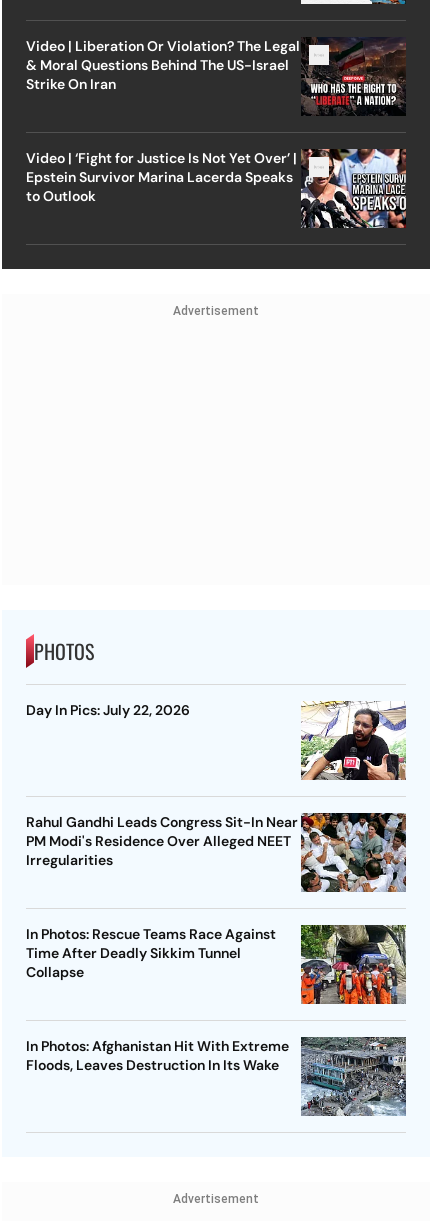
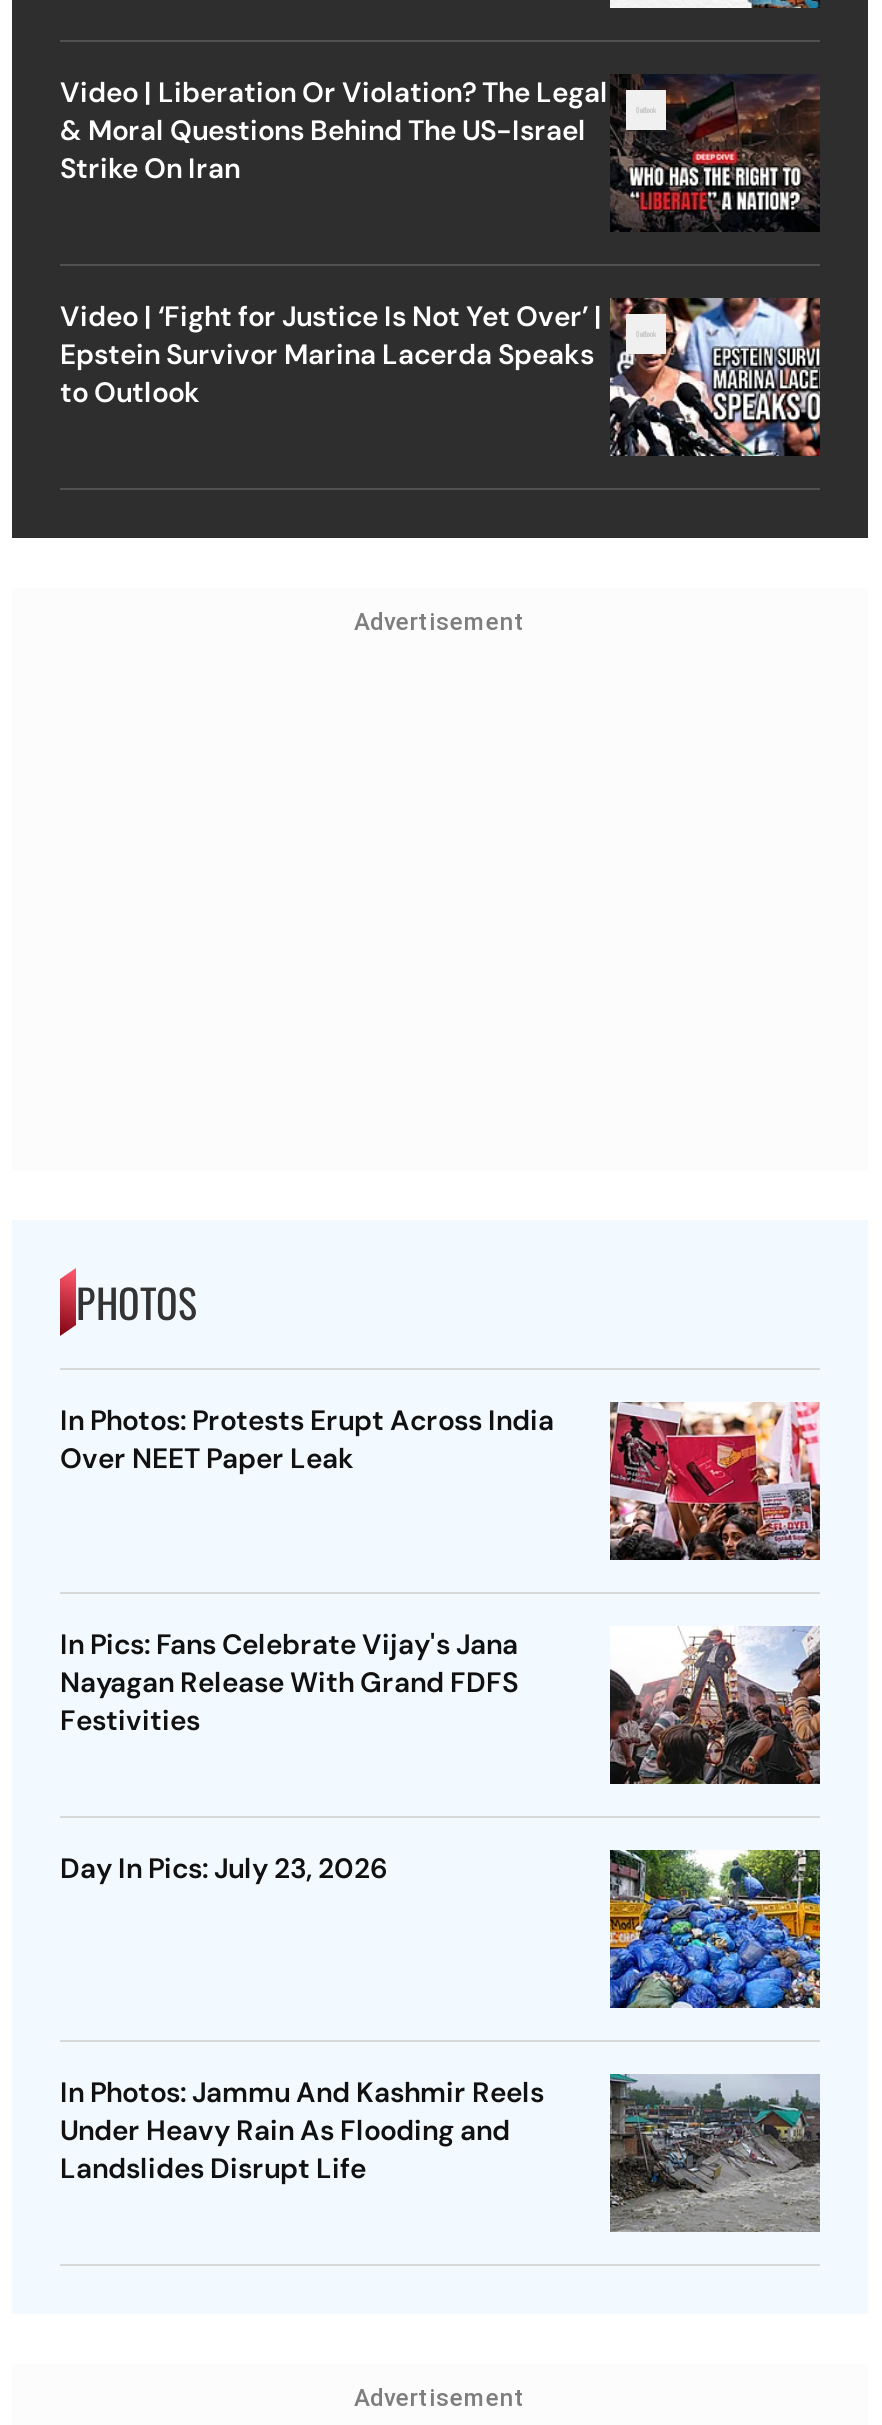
[26,701,190,719] Day In Pics: July 22, 2026 -> [60,1401,554,1475] In Photos: Protests Erupt Across India | Over NEET Paper Leak
[300,700,407,781] [image] -> [608,1400,822,1562] [image]
[26,813,298,869] Rahul Gandhi Leads Congress Sit-In Near | PM Modi's Residence Over Alleged NEET | Irregularities -> [60,1625,518,1737] In Pics: Fans Celebrate Vijay's Jana | Nayagan Release With Grand FDFS | Festivities
[300,812,407,893] [image] -> [608,1626,822,1786] [image]
[26,925,276,981] In Photos: Rescue Teams Race Against | Time After Deadly Sikkim Tunnel | Collapse -> [60,1849,388,1885] Day In Pics: July 23, 2026
[300,924,407,1005] [image] -> [608,1848,822,2010] [image]
[26,1036,406,1116] [image] | In Photos: Afghanistan Hit With Extreme | Floods, Leaves Destruction In Its Wake -> [60,2073,820,2232] [image] | In Photos: Jammu And Kashmir Reels | Under Heavy Rain As Flooding and | Landslides Disrupt Life

